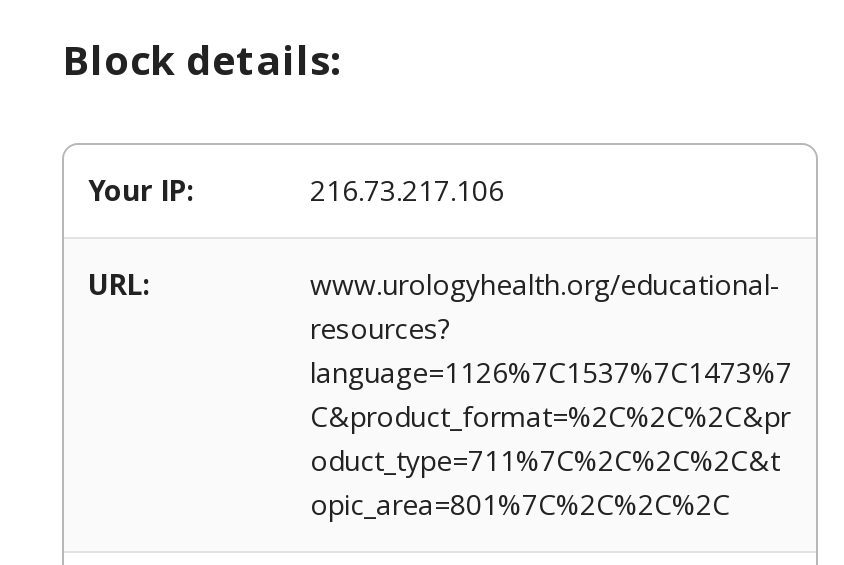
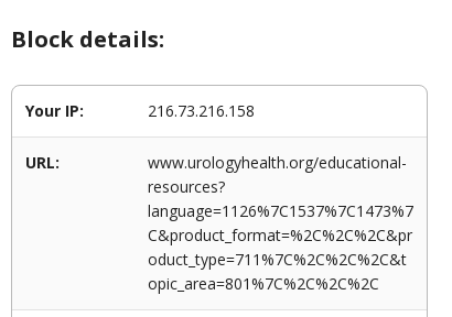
[310,171,504,209] 216.73.217.106 -> [148,100,255,121] 216.73.216.158

